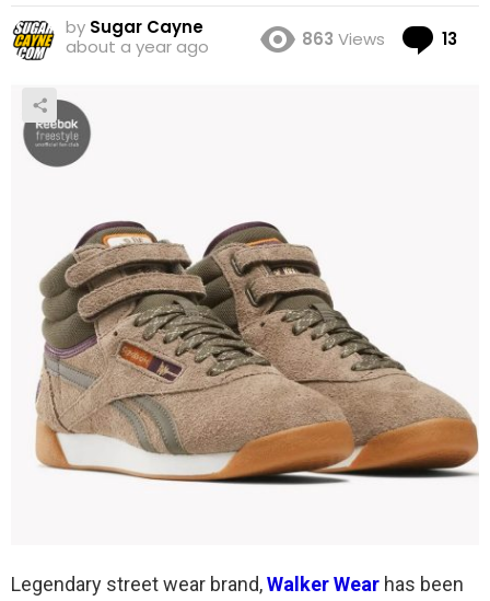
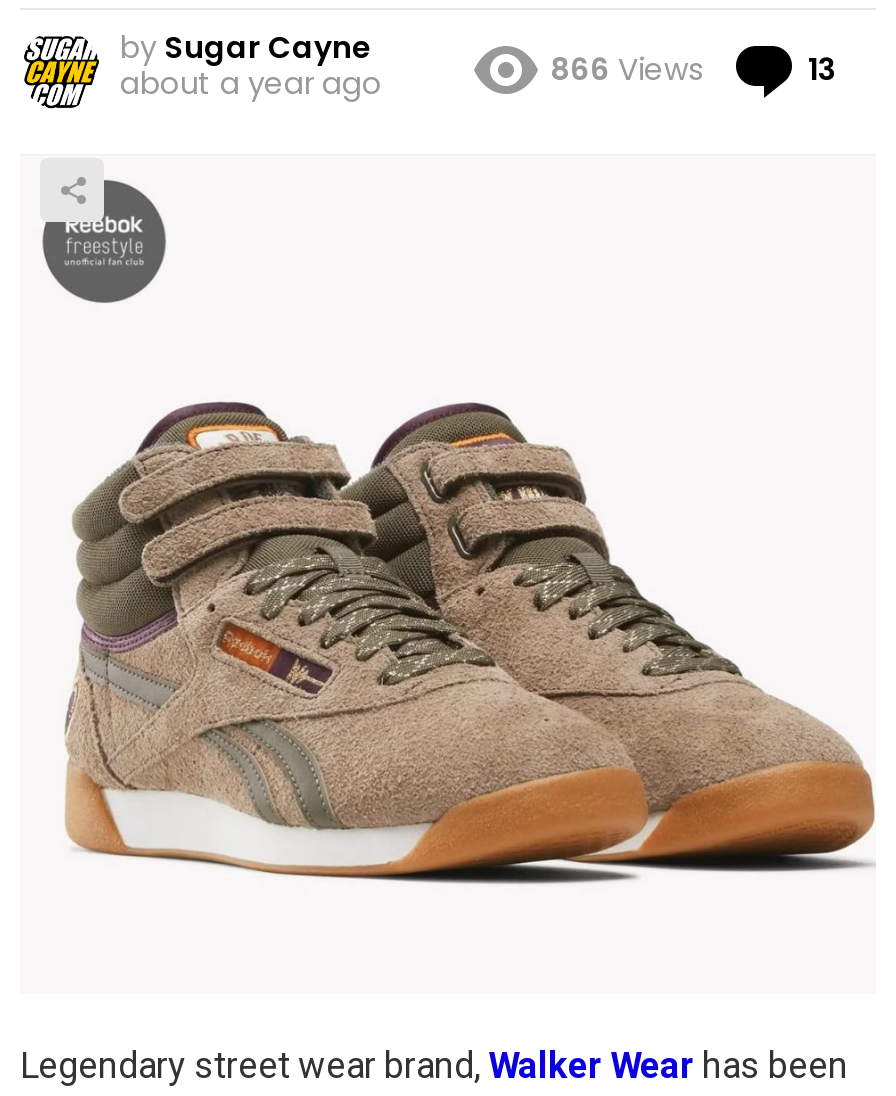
[302,27,385,50] 863 Views -> [550,48,704,90] 866 Views

